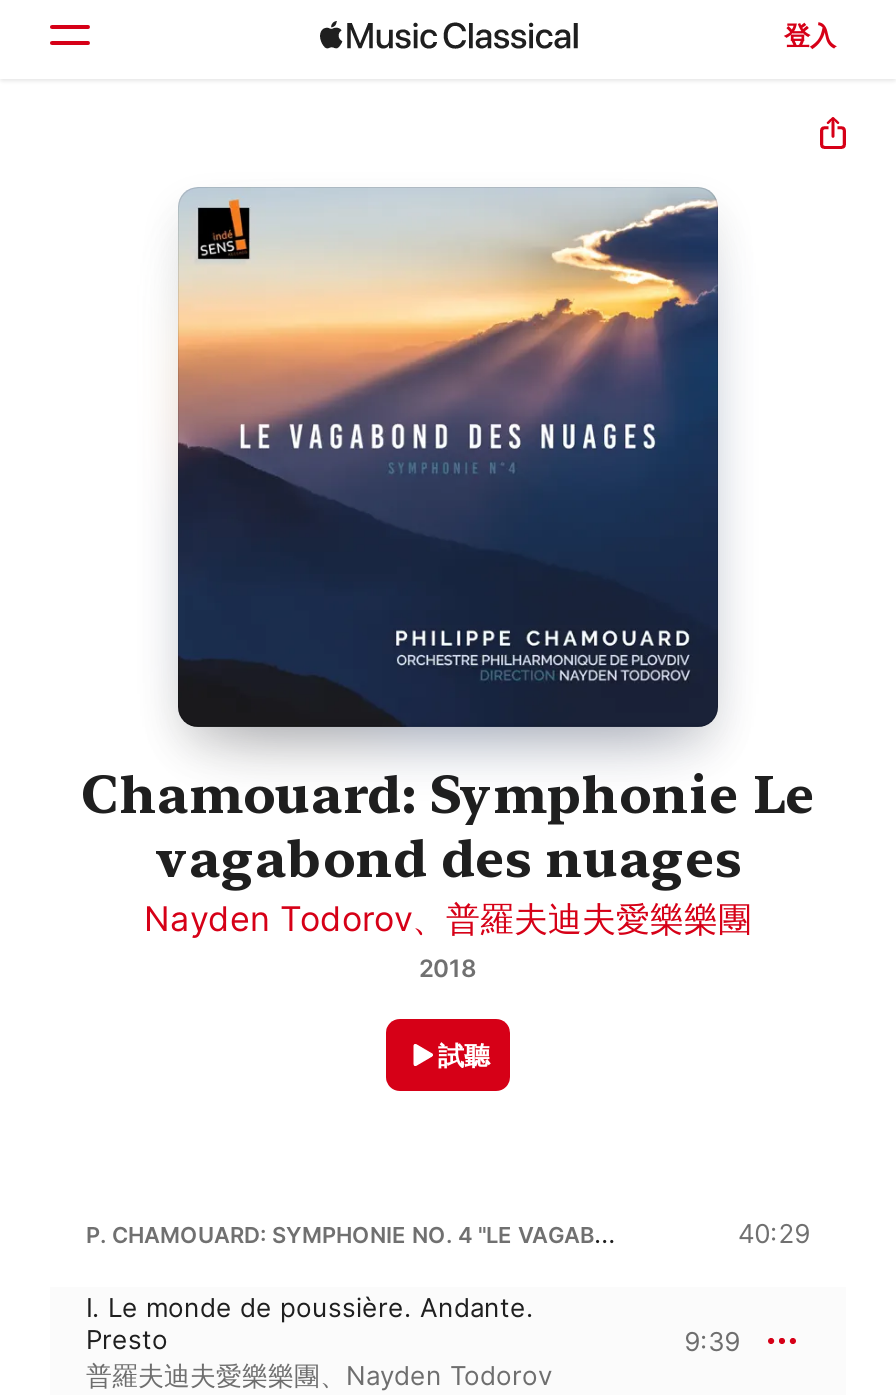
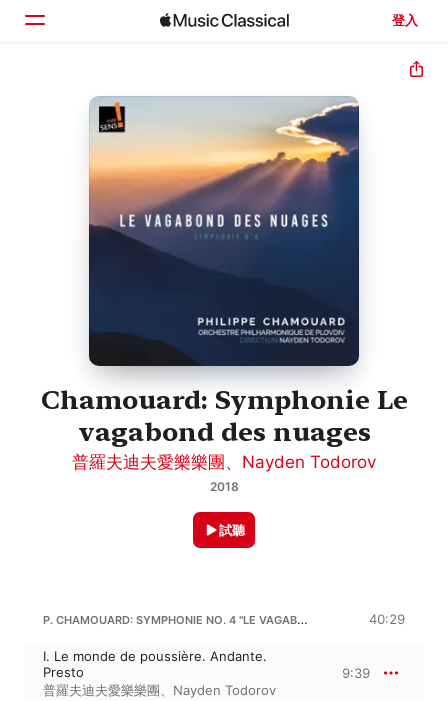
[144,900,752,940] Nayden Todorov、普羅夫迪夫愛樂樂團 -> [72,452,376,472] 普羅夫迪夫愛樂樂團、Nayden Todorov

